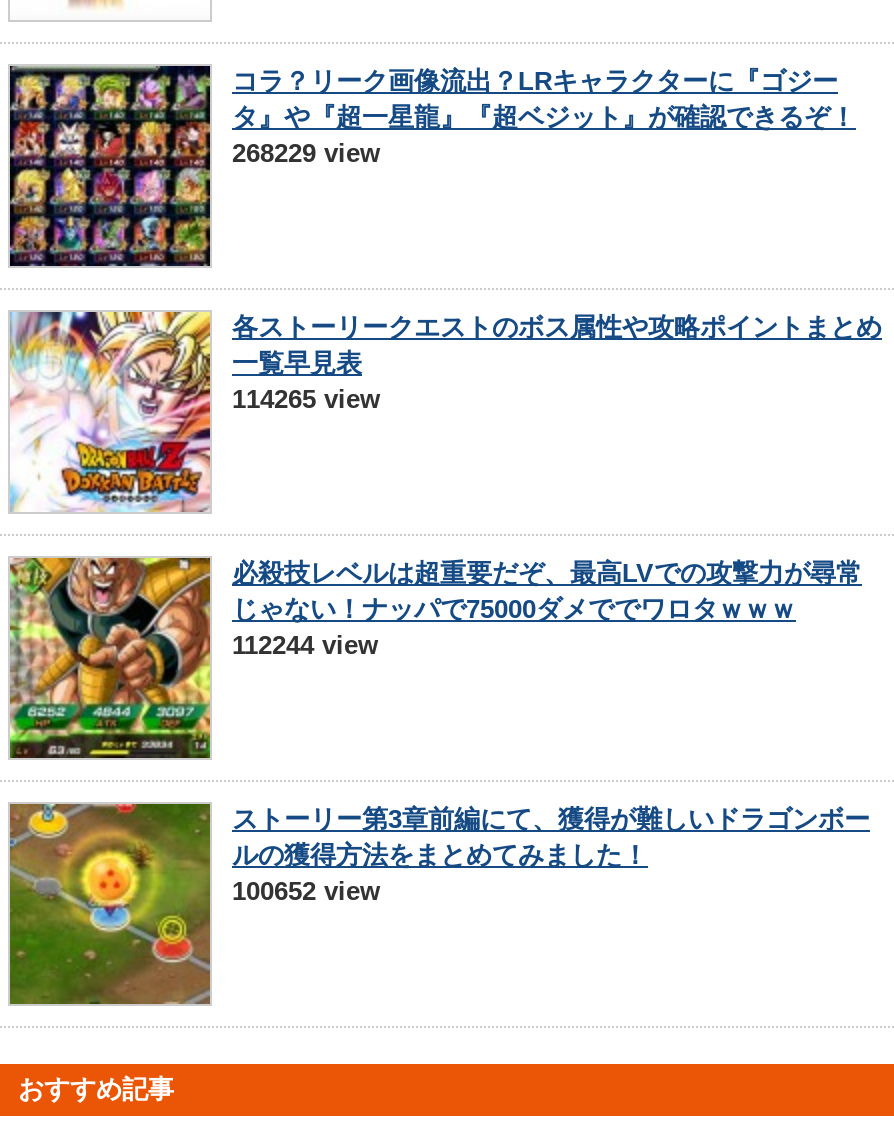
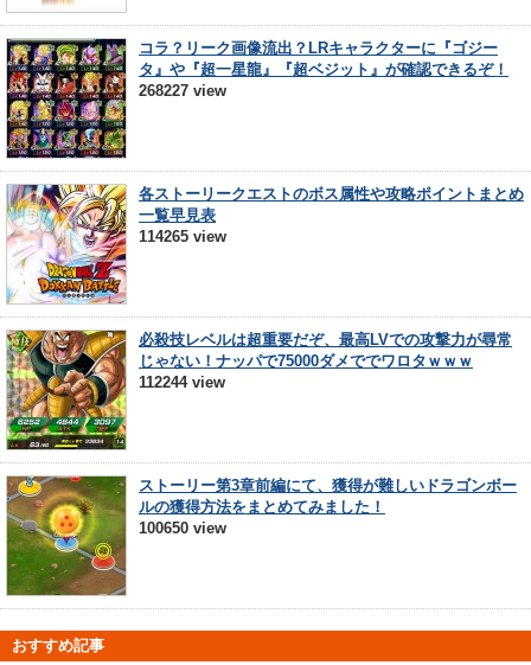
[232,137,380,167] 268229 view -> [139,81,226,99] 268227 view
[232,875,380,905] 100652 view -> [139,519,226,537] 100650 view

